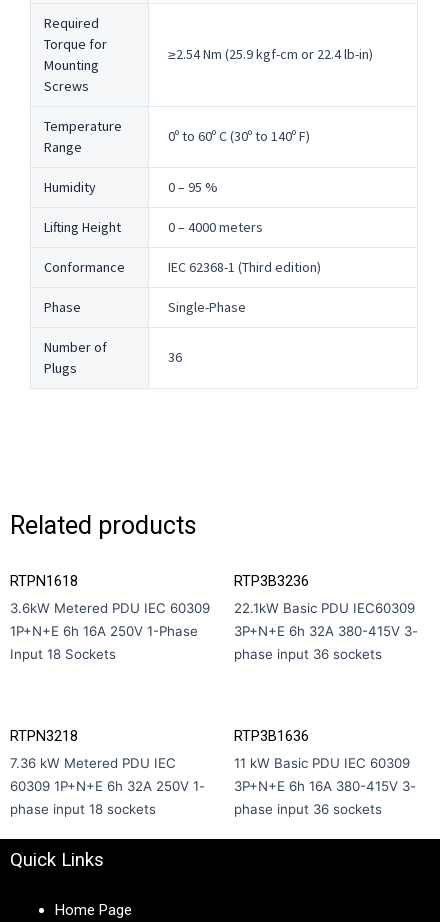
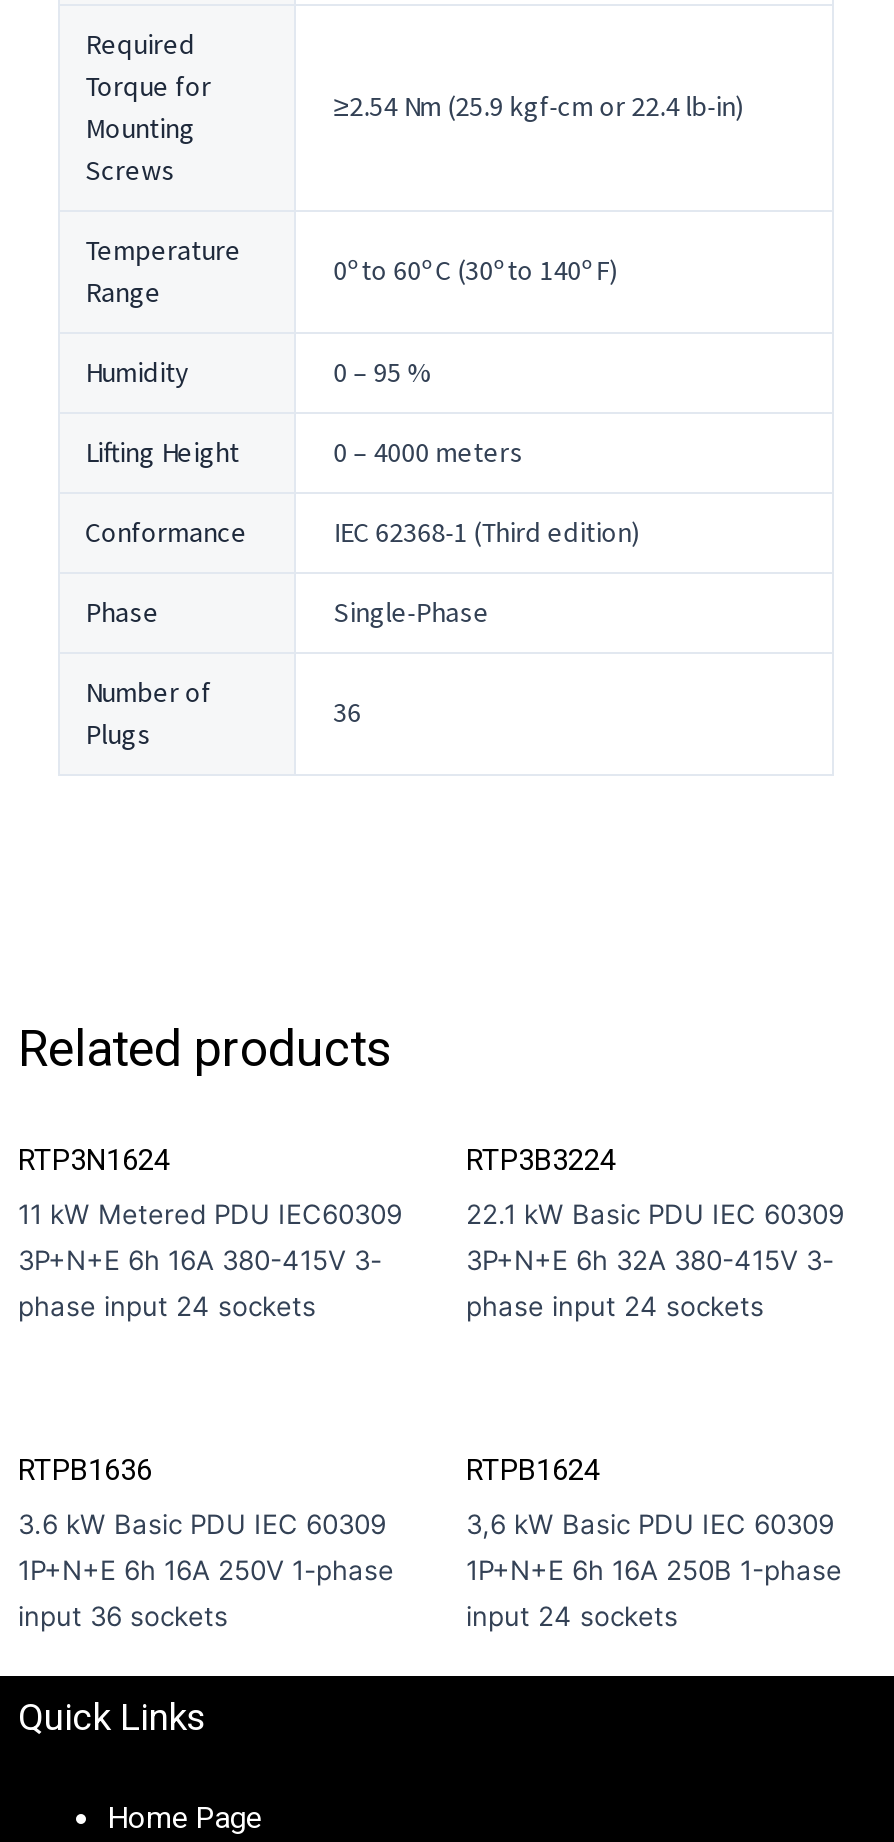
[10,572,78,590] RTPN1618 -> [18,1142,170,1178] RTP3N1624
[234,572,309,590] RTP3B3236 -> [466,1142,616,1178] RTP3B3224
[10,600,210,662] 3.6kW Metered PDU IEC 60309 | 1P+N+E 6h 16A 250V 1-Phase | Input 18 Sockets -> [18,1198,402,1322] 11 kW Metered PDU IEC60309 | 3P+N+E 6h 16A 380-415V 3- | phase input 24 sockets
[234,600,415,616] 22.1kW Basic PDU IEC60309 -> [466,1198,844,1230] 22.1 kW Basic PDU IEC 60309
[234,646,382,662] phase input 36 sockets -> [466,1290,764,1322] phase input 24 sockets
[10,727,78,745] RTPN3218 -> [18,1452,152,1488] RTPB1636
[234,727,309,745] RTP3B1636 -> [466,1452,600,1488] RTPB1624
[10,755,205,817] 7.36 kW Metered PDU IEC | 60309 1P+N+E 6h 32A 250V 1- | phase input 18 sockets -> [18,1509,394,1633] 3.6 kW Basic PDU IEC 60309 | 1P+N+E 6h 16A 250V 1-phase | input 36 sockets
[234,755,416,817] 11 kW Basic PDU IEC 60309 | 3P+N+E 6h 16A 380-415V 3- | phase input 36 sockets -> [466,1509,842,1633] 3,6 kW Basic PDU IEC 60309 | 1P+N+E 6h 16A 250В 1-phase | input 24 sockets

